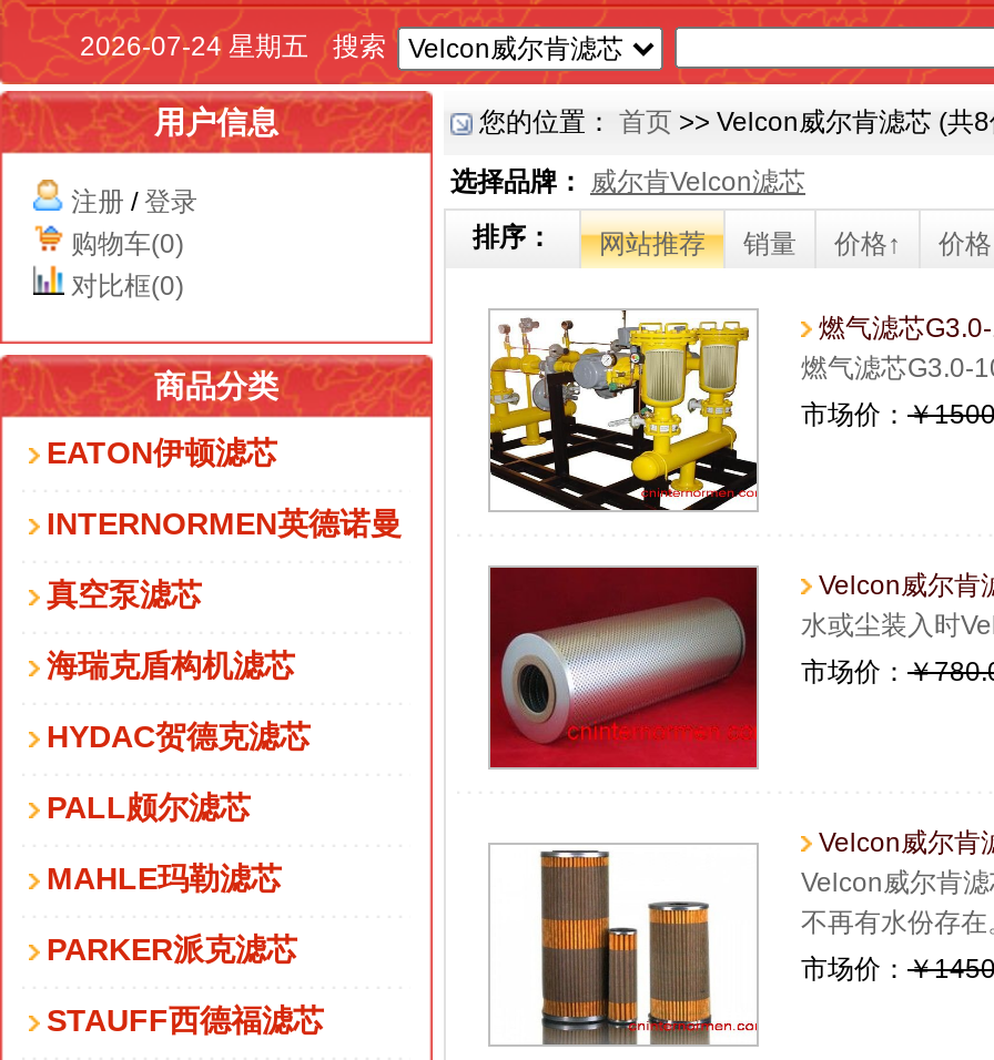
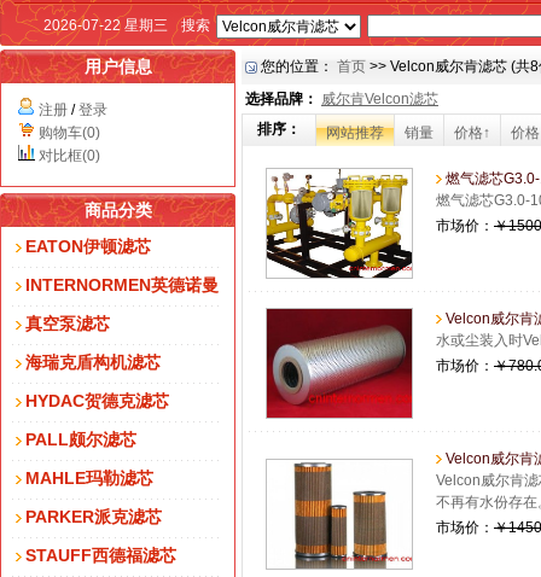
[80,31,386,62] 2026-07-24 星期五 搜索 -> [43,17,210,34] 2026-07-22 星期三 搜索

